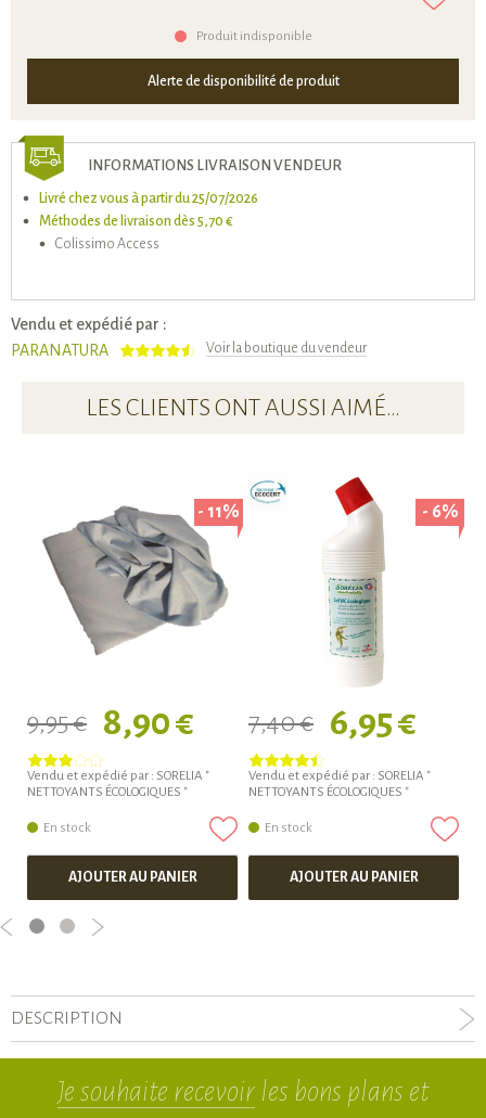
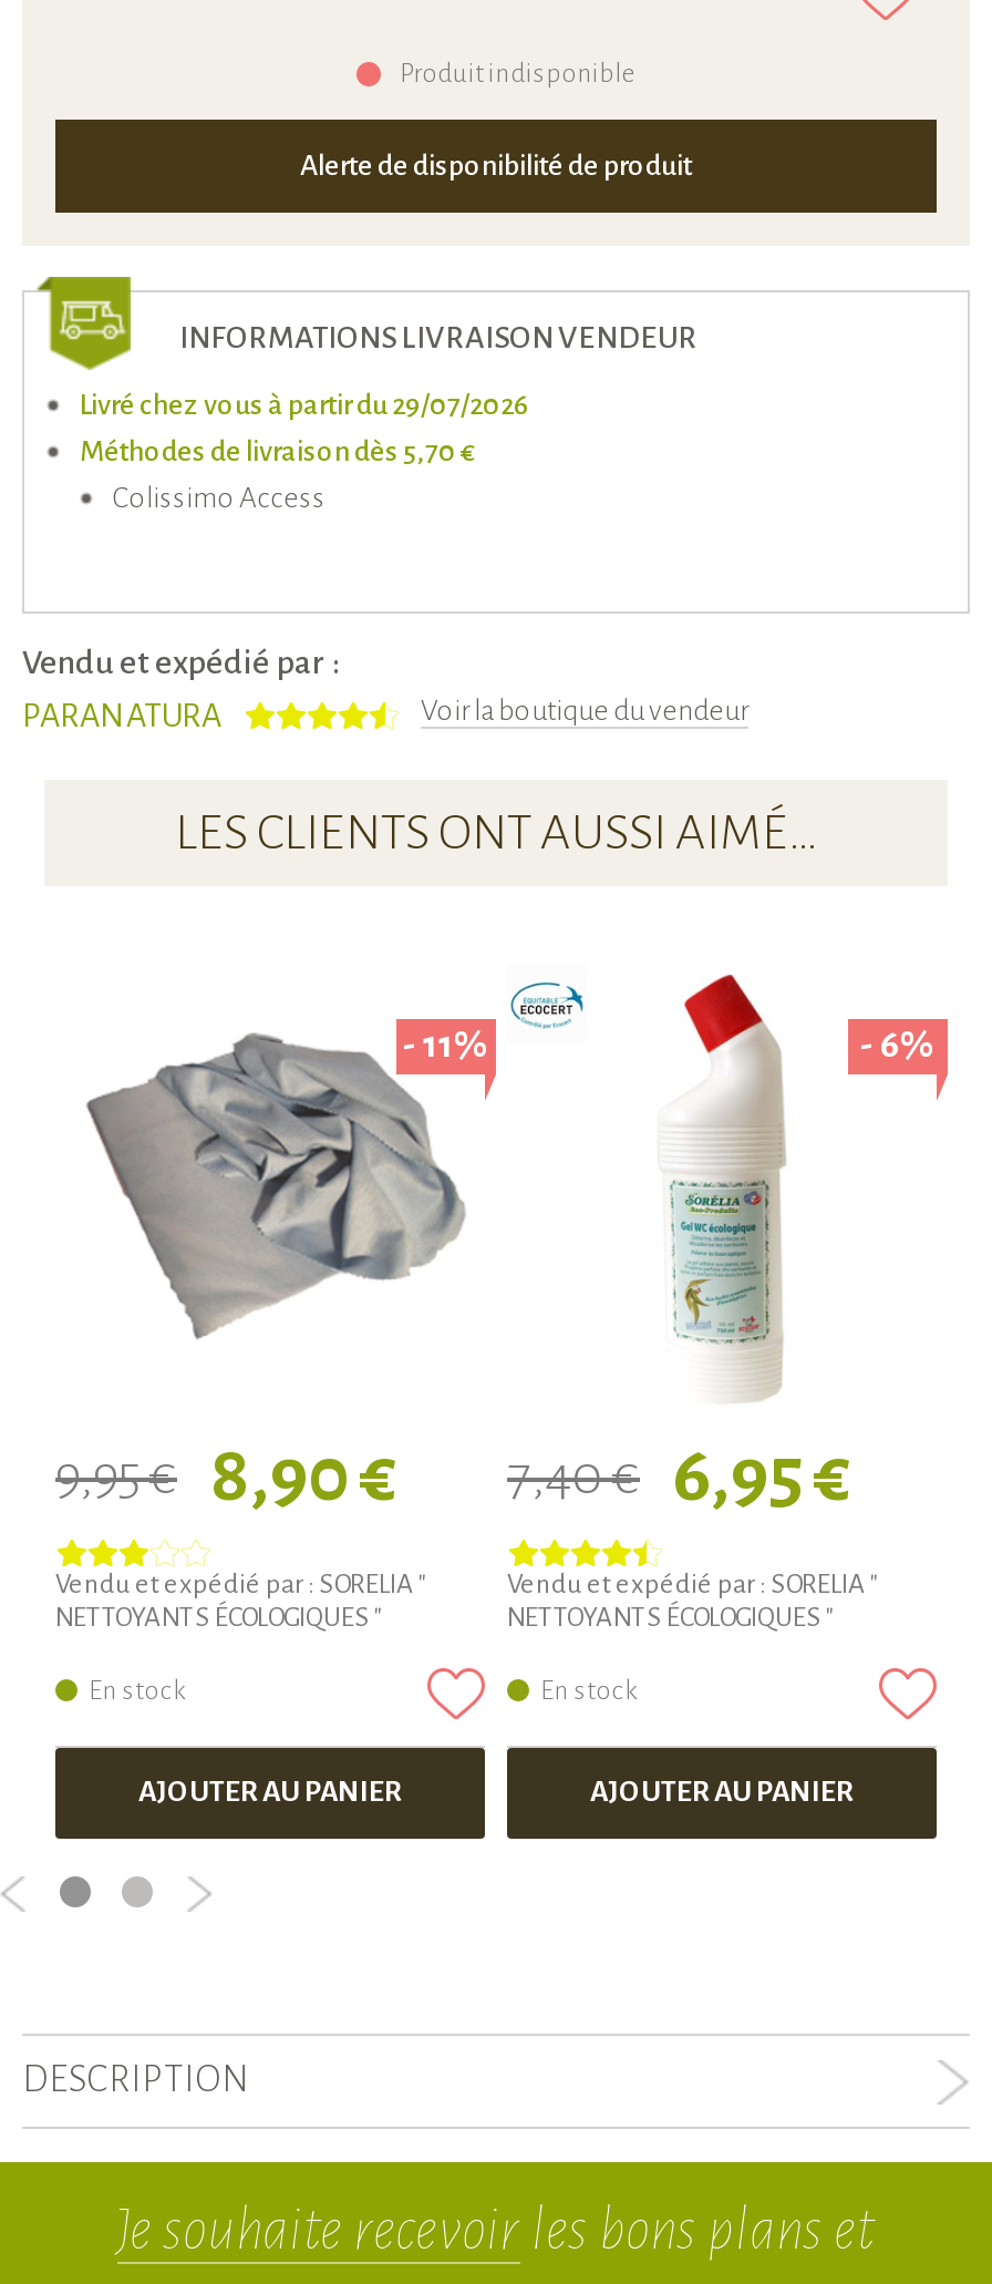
[39,191,258,206] Livré chez vous à partir du 25/07/2026 -> [80,390,529,421] Livré chez vous à partir du 29/07/2026

